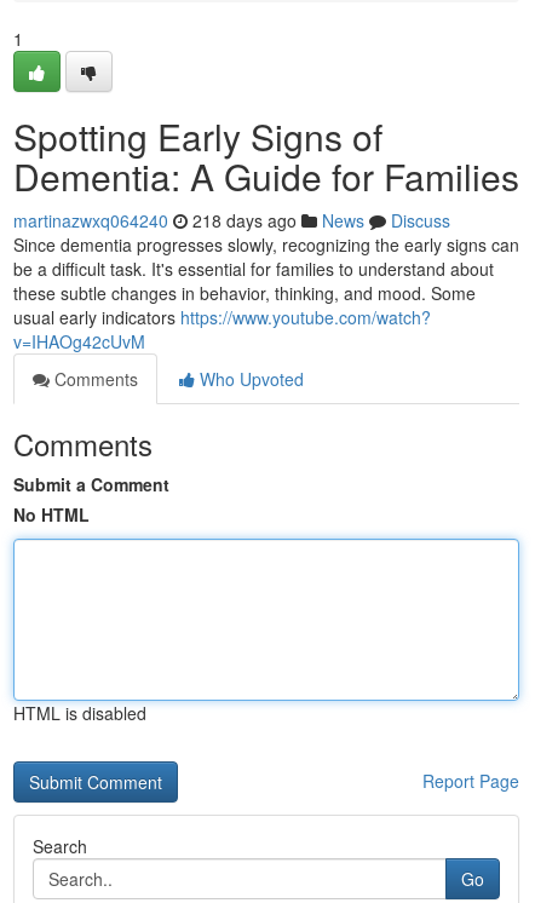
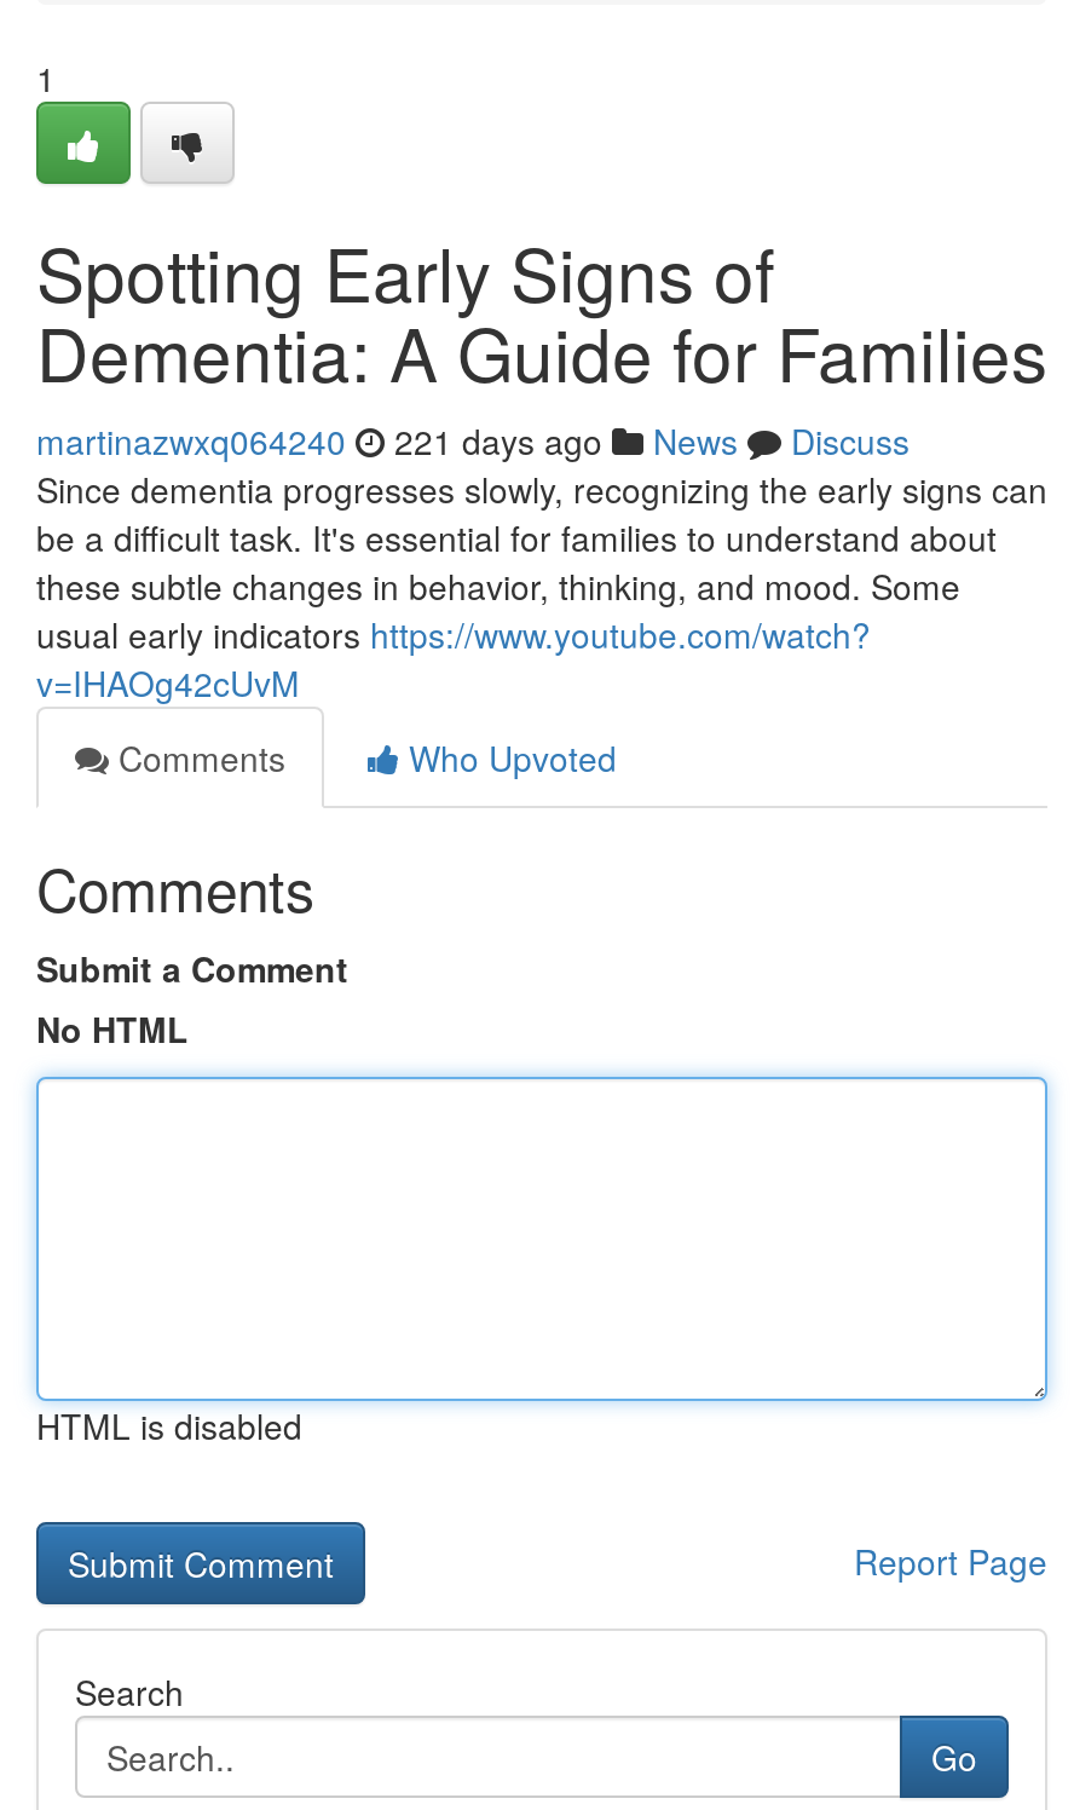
[13,208,450,232] martinazwxq064240 218 days ago News Discuss -> [36,416,910,465] martinazwxq064240 221 days ago News Discuss

